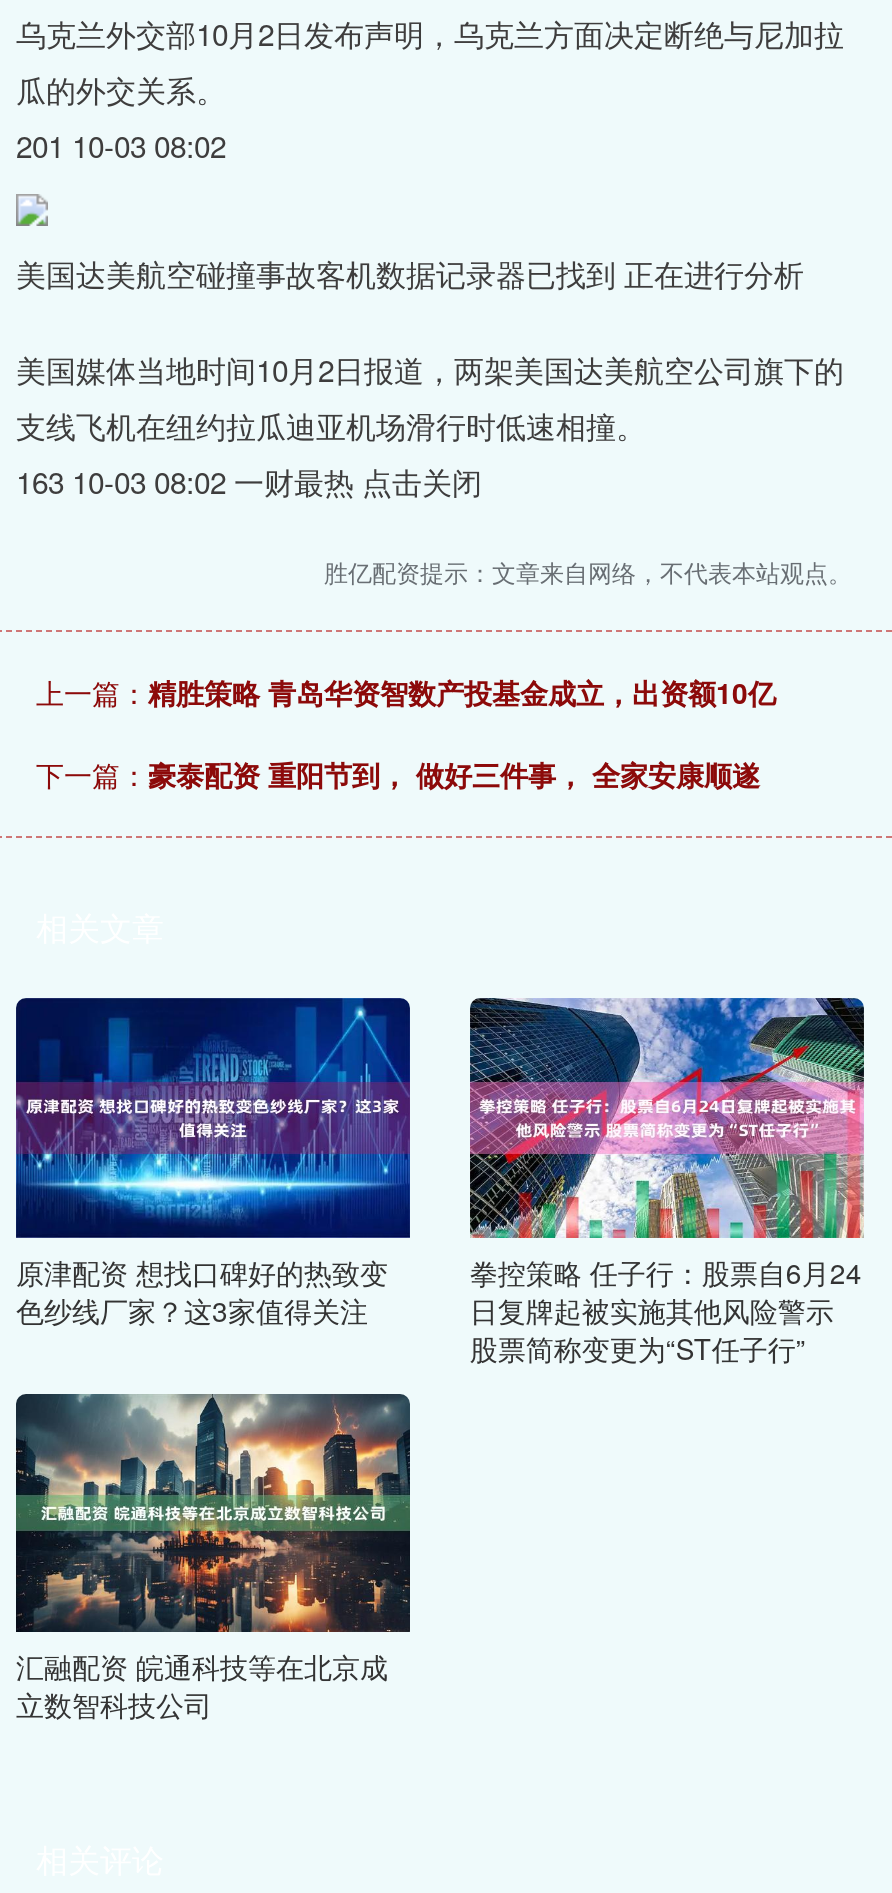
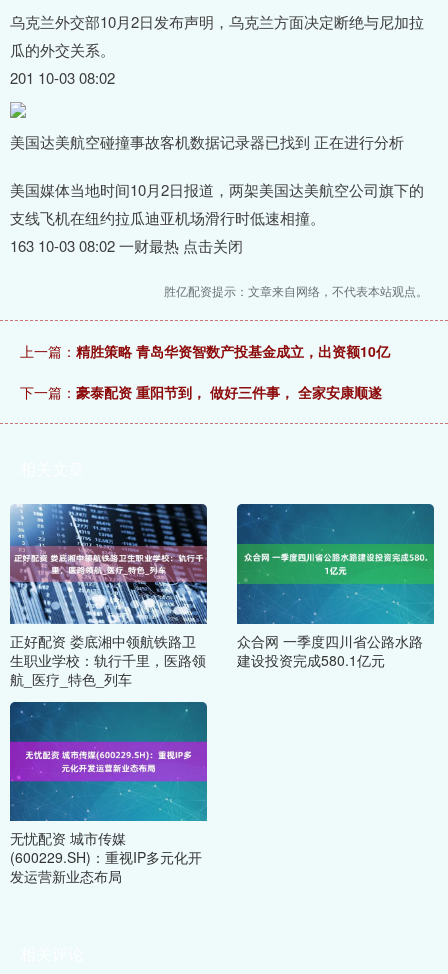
[14,996,410,1330] [image] | 原津配资 想找口碑好的热致变 | 色纱线厂家？这3家值得关注 -> [9,503,207,689] [image] | 正好配资 娄底湘中领航铁路卫 | 生职业学校：轨行千里，医路领 | 航_医疗_特色_列车
[468,996,866,1368] [image] | 拳控策略 任子行：股票自6月24 | 日复牌起被实施其他风险警示 | 股票简称变更为“ST任子行” -> [236,503,435,670] [image] | 众合网 一季度四川省公路水路 | 建设投资完成580.1亿元
[14,1394,412,1724] [image] | 汇融配资 皖通科技等在北京成 | 立数智科技公司 -> [9,701,208,886] [image] | 无忧配资 城市传媒 | (600229.SH)：重视IP多元化开 | 发运营新业态布局

